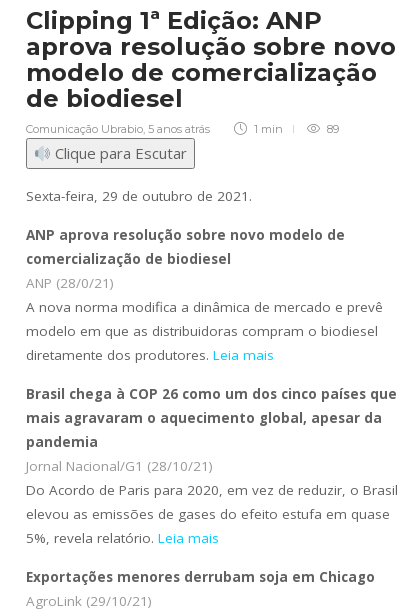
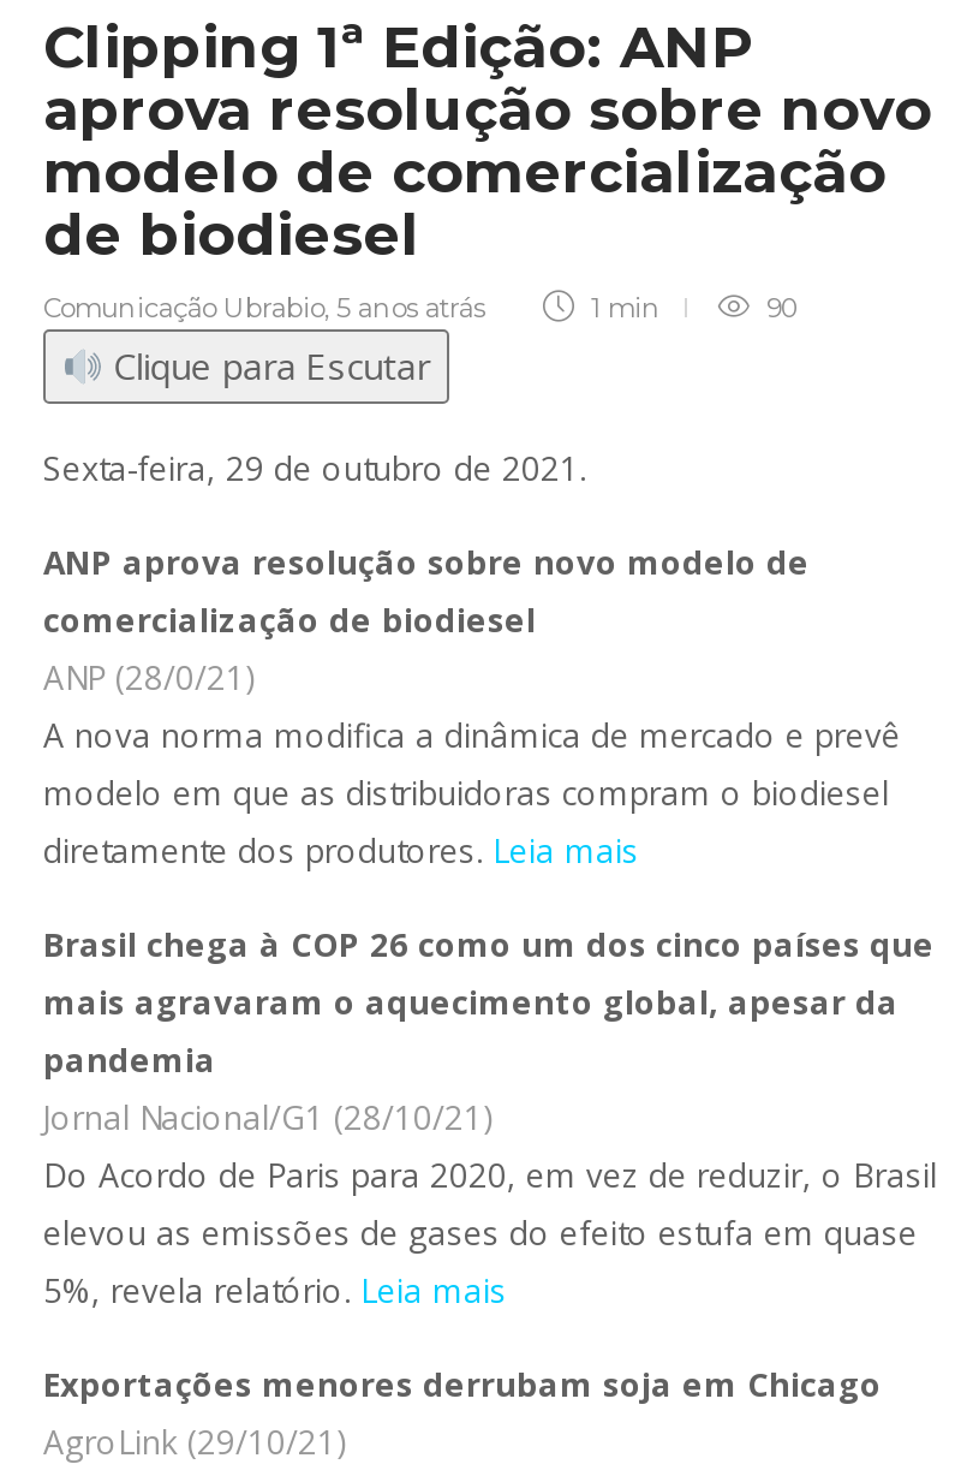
[324,122,339,136] 89 -> [759,291,795,325] 90

